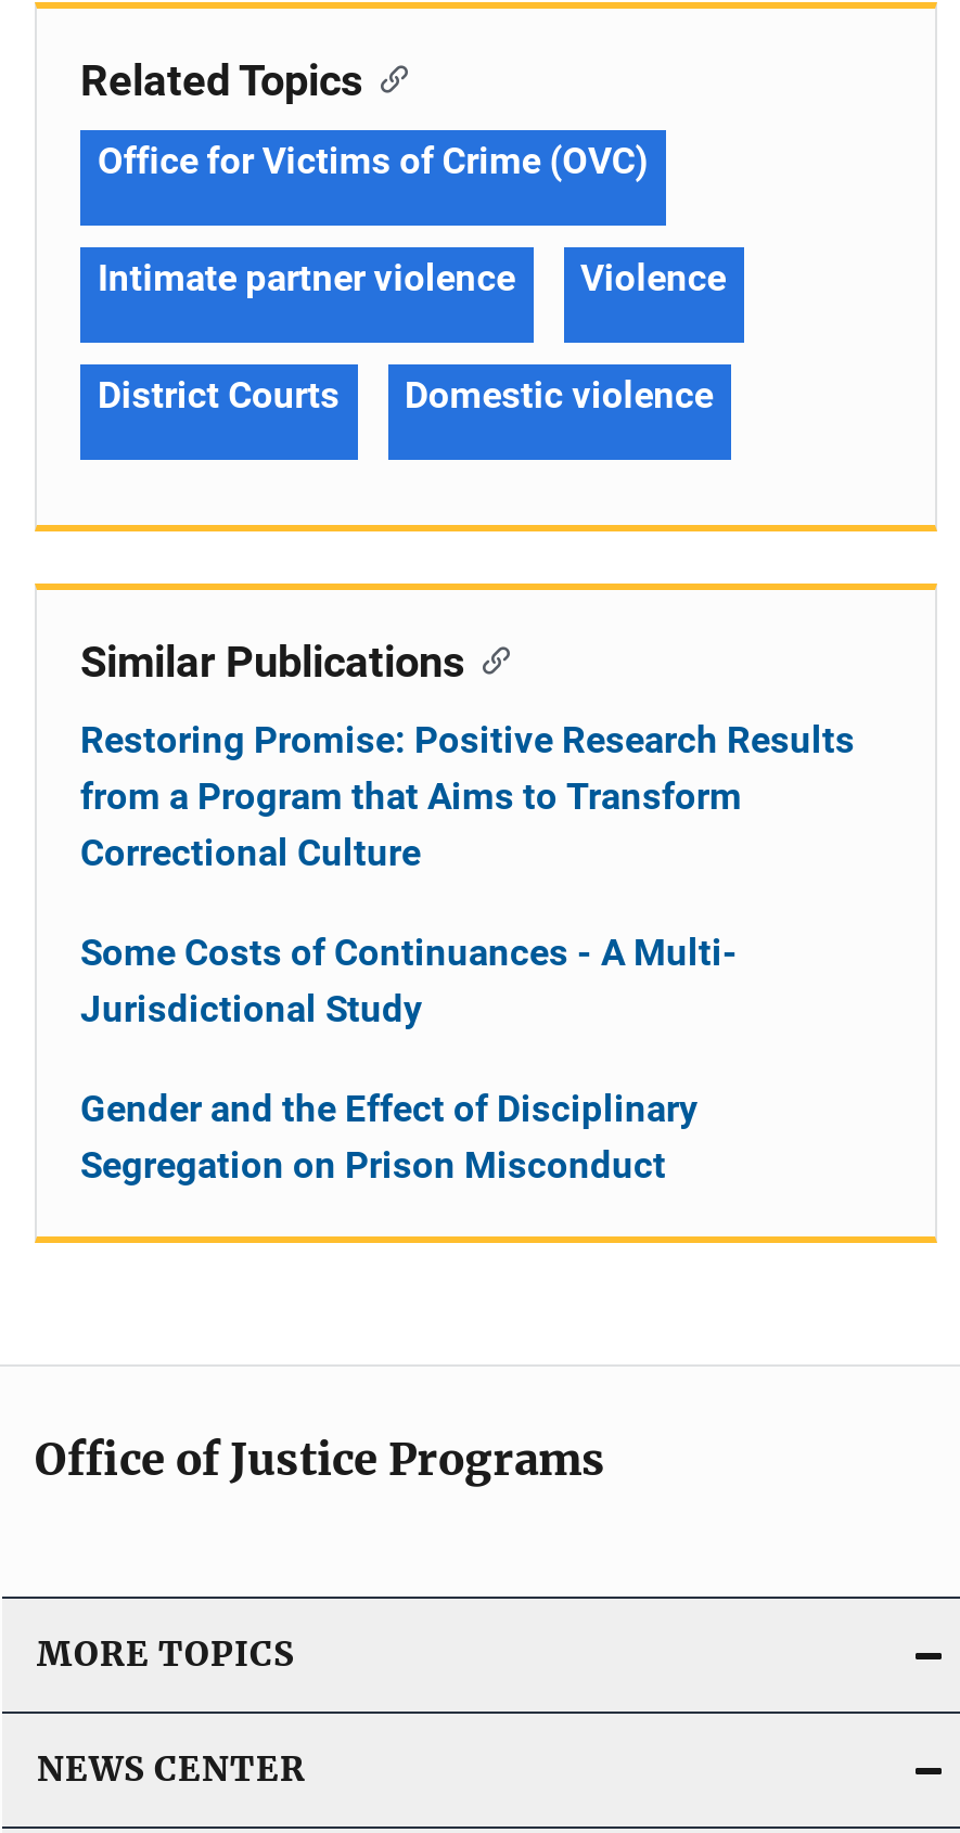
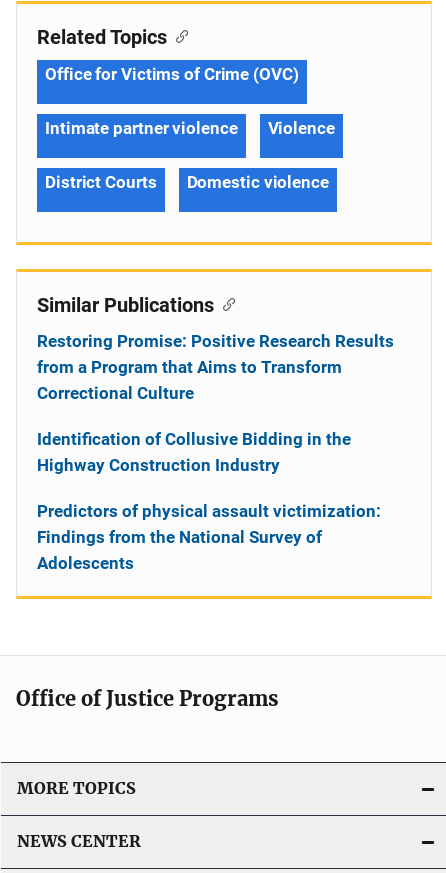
[80,930,738,1030] Some Costs of Continuances - A Multi- | Jurisdictional Study -> [37,429,351,475] Identification of Collusive Bidding in the | Highway Construction Industry
[80,1086,699,1186] Gender and the Effect of Disciplinary | Segregation on Prison Misconduct -> [37,501,381,573] Predictors of physical assault victimization: | Findings from the National Survey of | Adolescents

